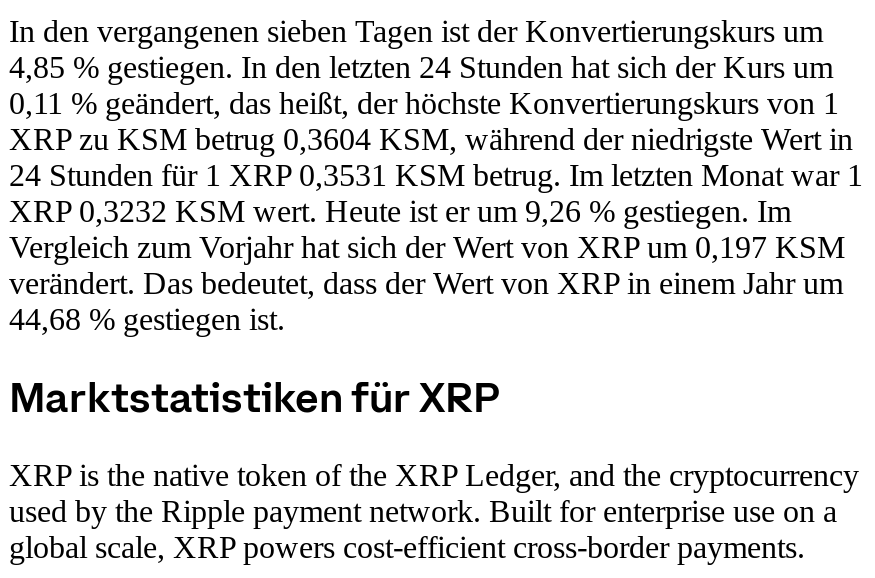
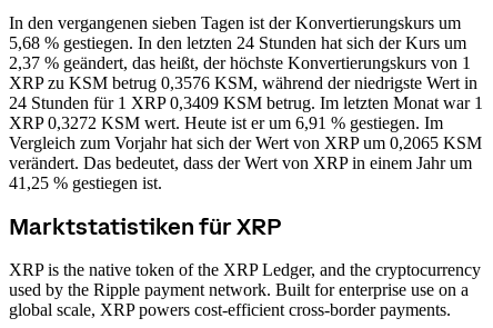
[9,49,833,83] 4,85 % gestiegen. In den letzten 24 Stunden hat sich der Kurs um -> [9,33,466,52] 5,68 % gestiegen. In den letzten 24 Stunden hat sich der Kurs um
[9,85,839,119] 0,11 % geändert, das heißt, der höchste Konvertierungskurs von 1 -> [9,53,471,72] 2,37 % geändert, das heißt, der höchste Konvertierungskurs von 1
[9,121,853,155] XRP zu KSM betrug 0,3604 KSM, während der niedrigste Wert in -> [9,73,477,92] XRP zu KSM betrug 0,3576 KSM, während der niedrigste Wert in
[9,157,863,191] 24 Stunden für 1 XRP 0,3531 KSM betrug. Im letzten Monat war 1 -> [9,93,483,112] 24 Stunden für 1 XRP 0,3409 KSM betrug. Im letzten Monat war 1
[9,193,791,227] XRP 0,3232 KSM wert. Heute ist er um 9,26 % gestiegen. Im -> [9,113,443,132] XRP 0,3272 KSM wert. Heute ist er um 6,91 % gestiegen. Im
[9,229,845,263] Vergleich zum Vorjahr hat sich der Wert von XRP um 0,197 KSM -> [9,133,482,152] Vergleich zum Vorjahr hat sich der Wert von XRP um 0,2065 KSM
[9,301,285,335] 44,68 % gestiegen ist. -> [9,173,162,192] 41,25 % gestiegen ist.

